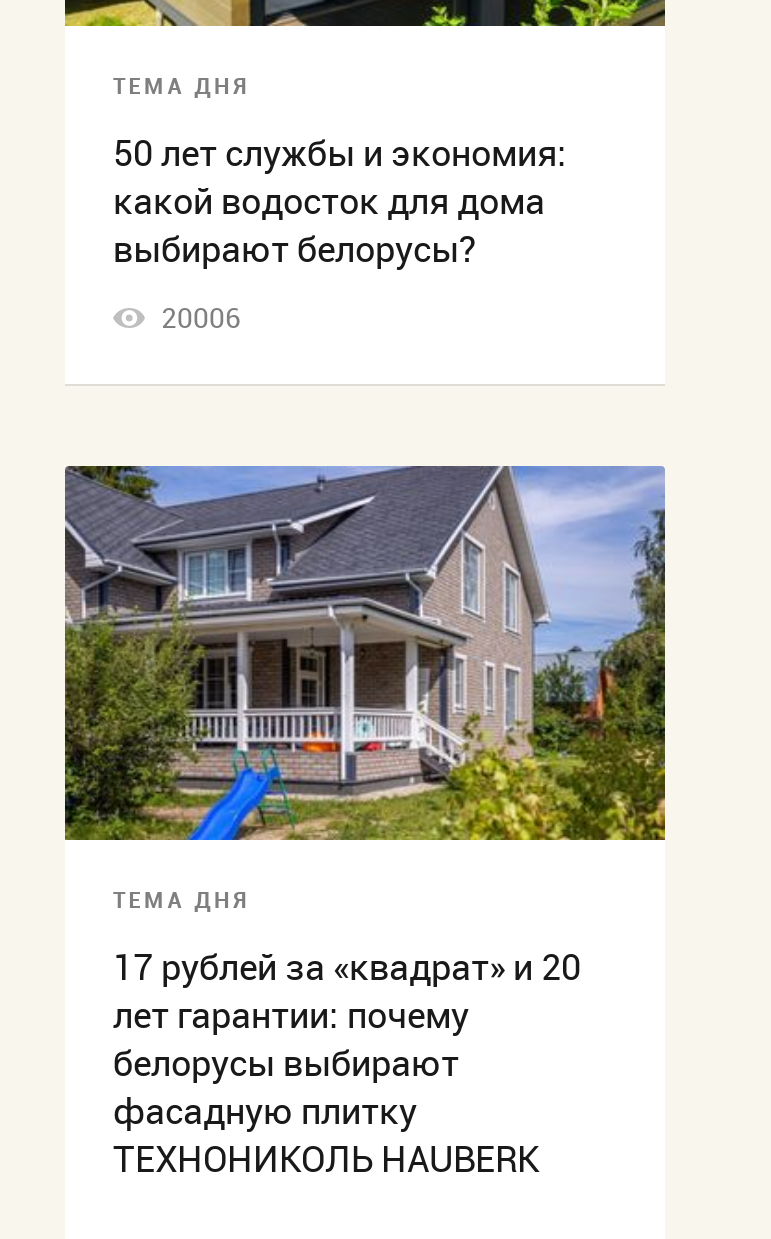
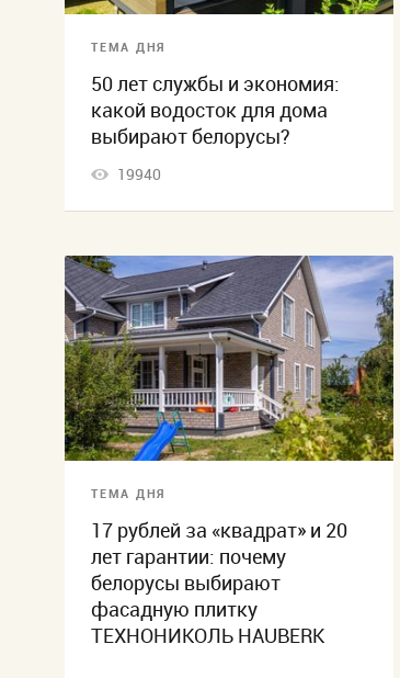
[161,302,241,334] 20006 -> [117,166,161,183] 19940

